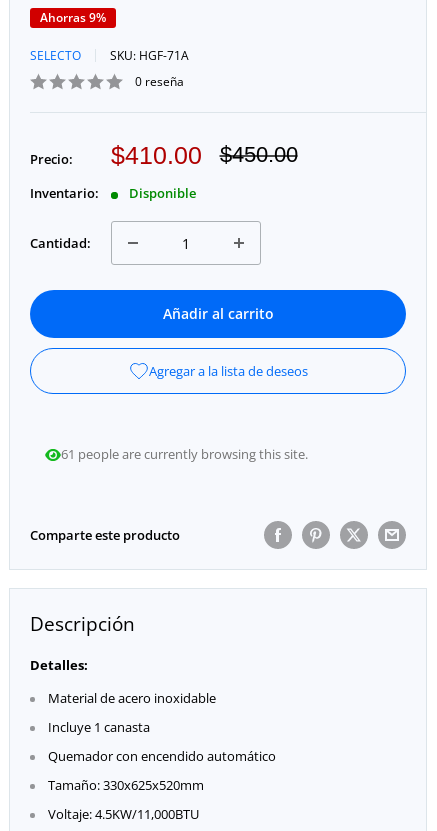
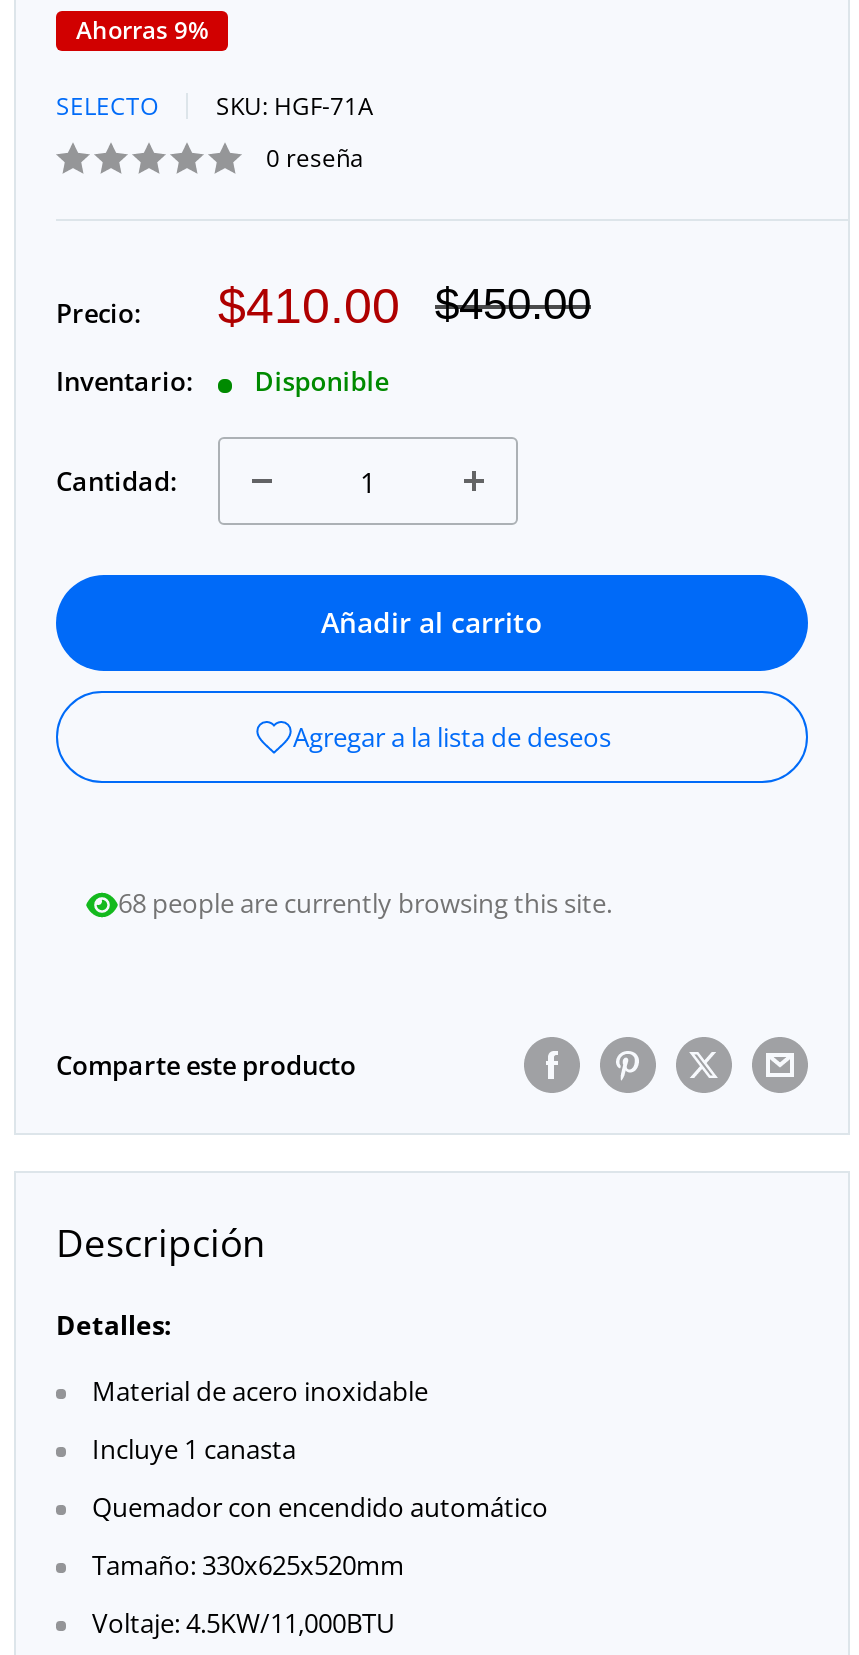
[61,445,308,463] 61 people are currently browsingthis site. -> [118,885,612,921] 68 people are currently browsingthis site.

